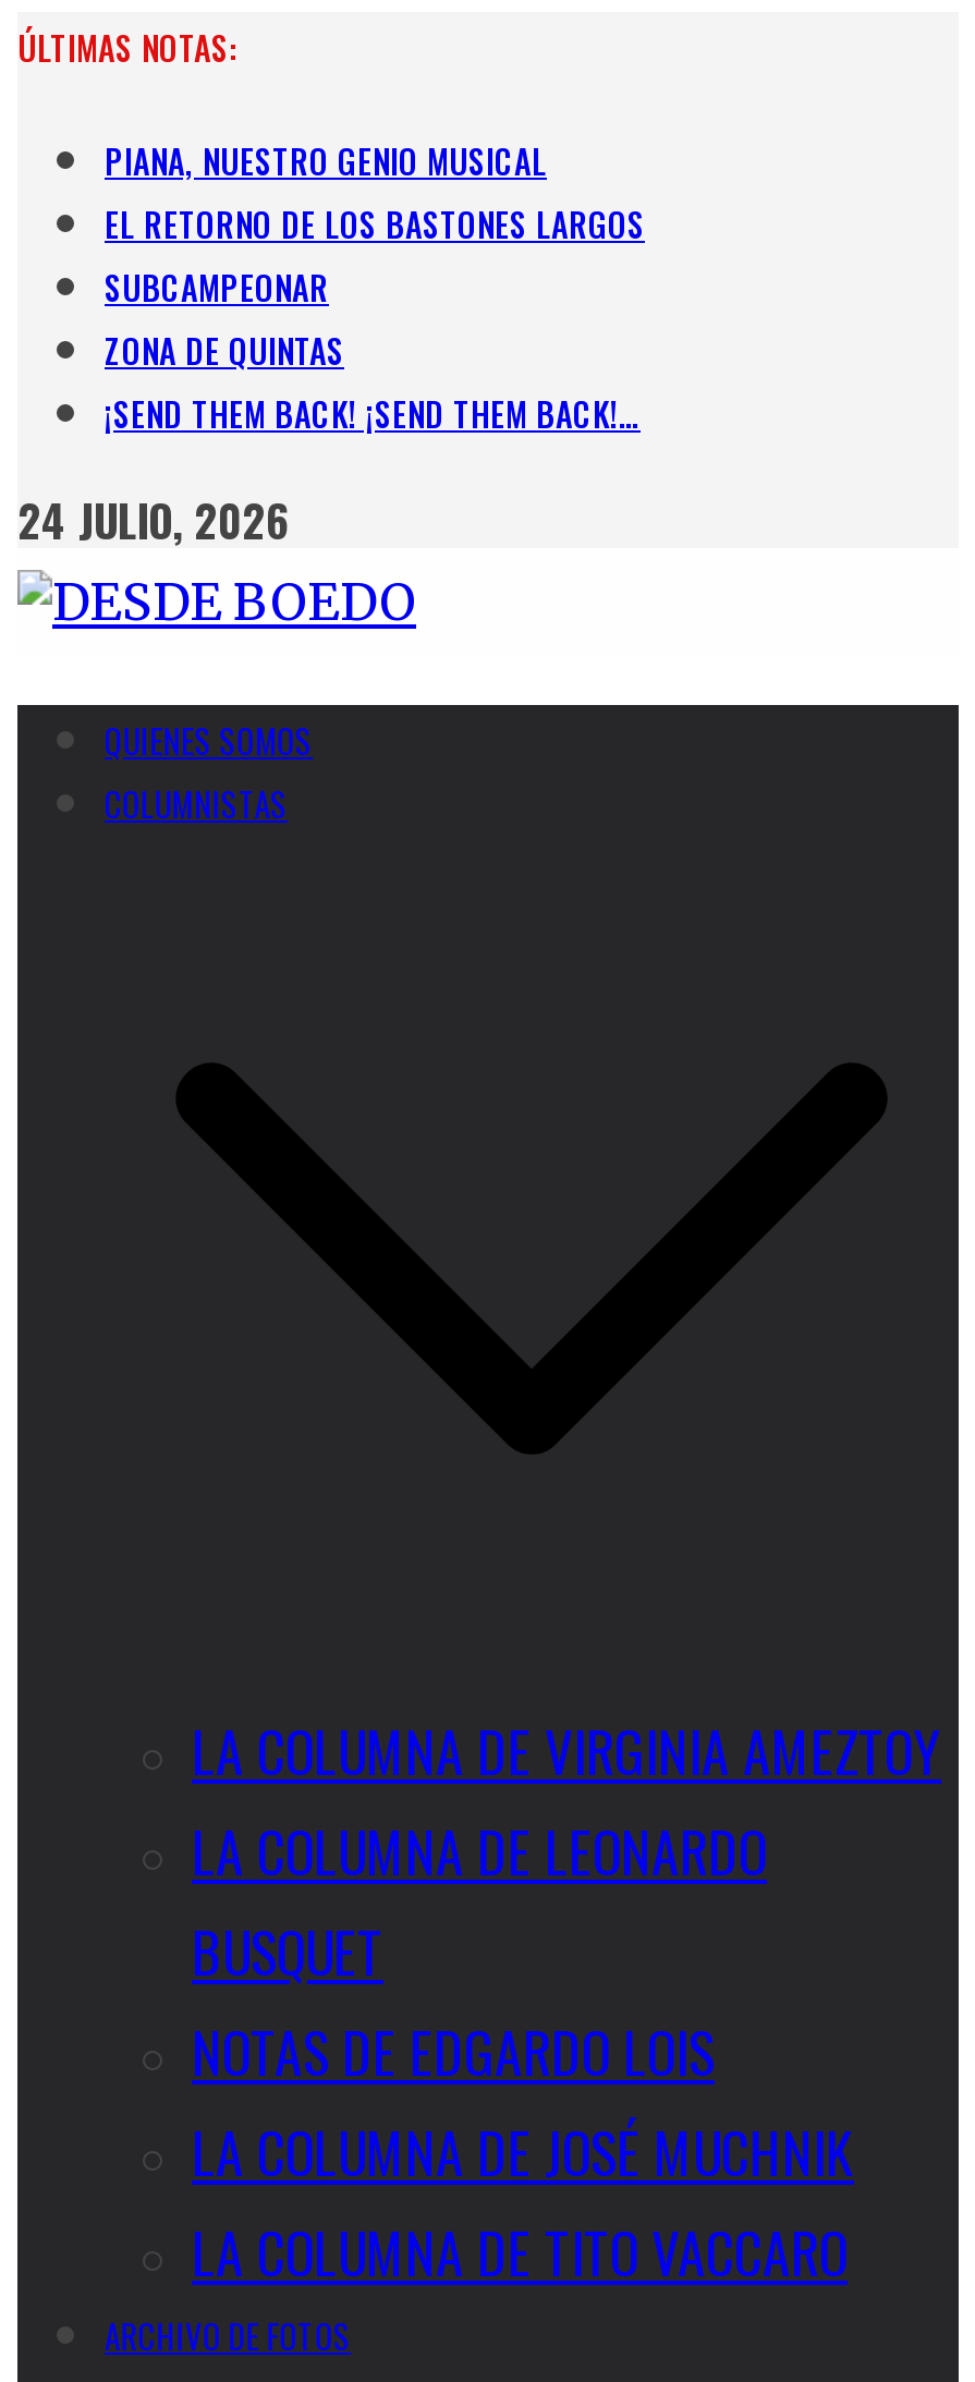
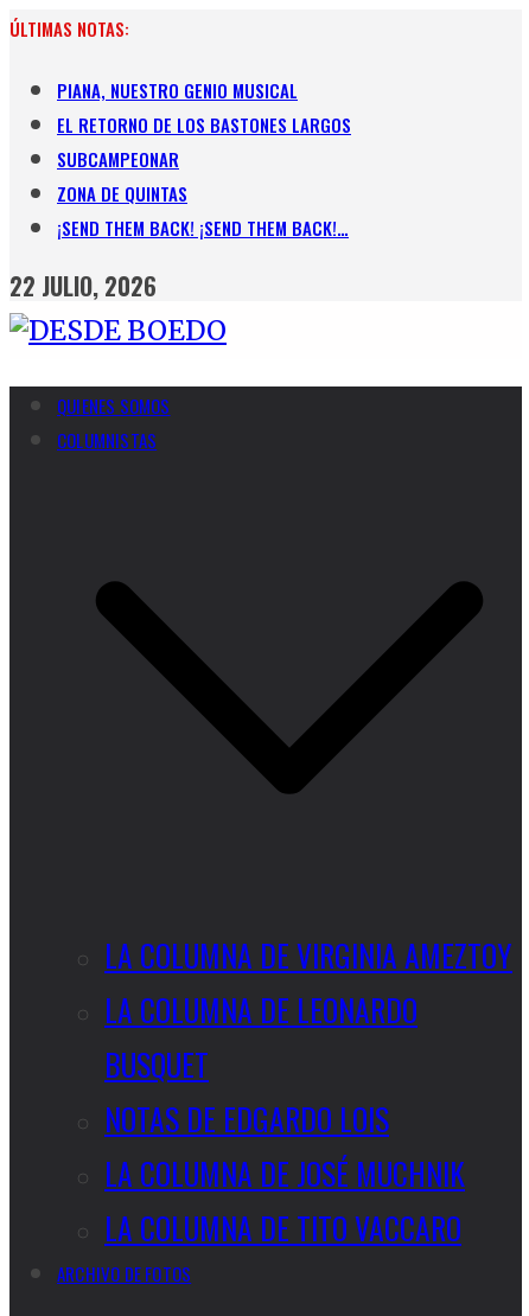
[17,487,290,552] 24 JULIO, 2026 -> [9,268,157,304] 22 JULIO, 2026

